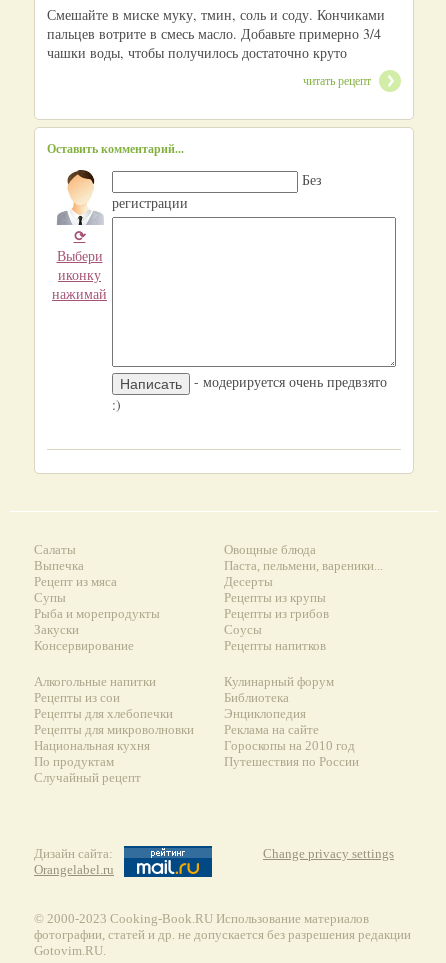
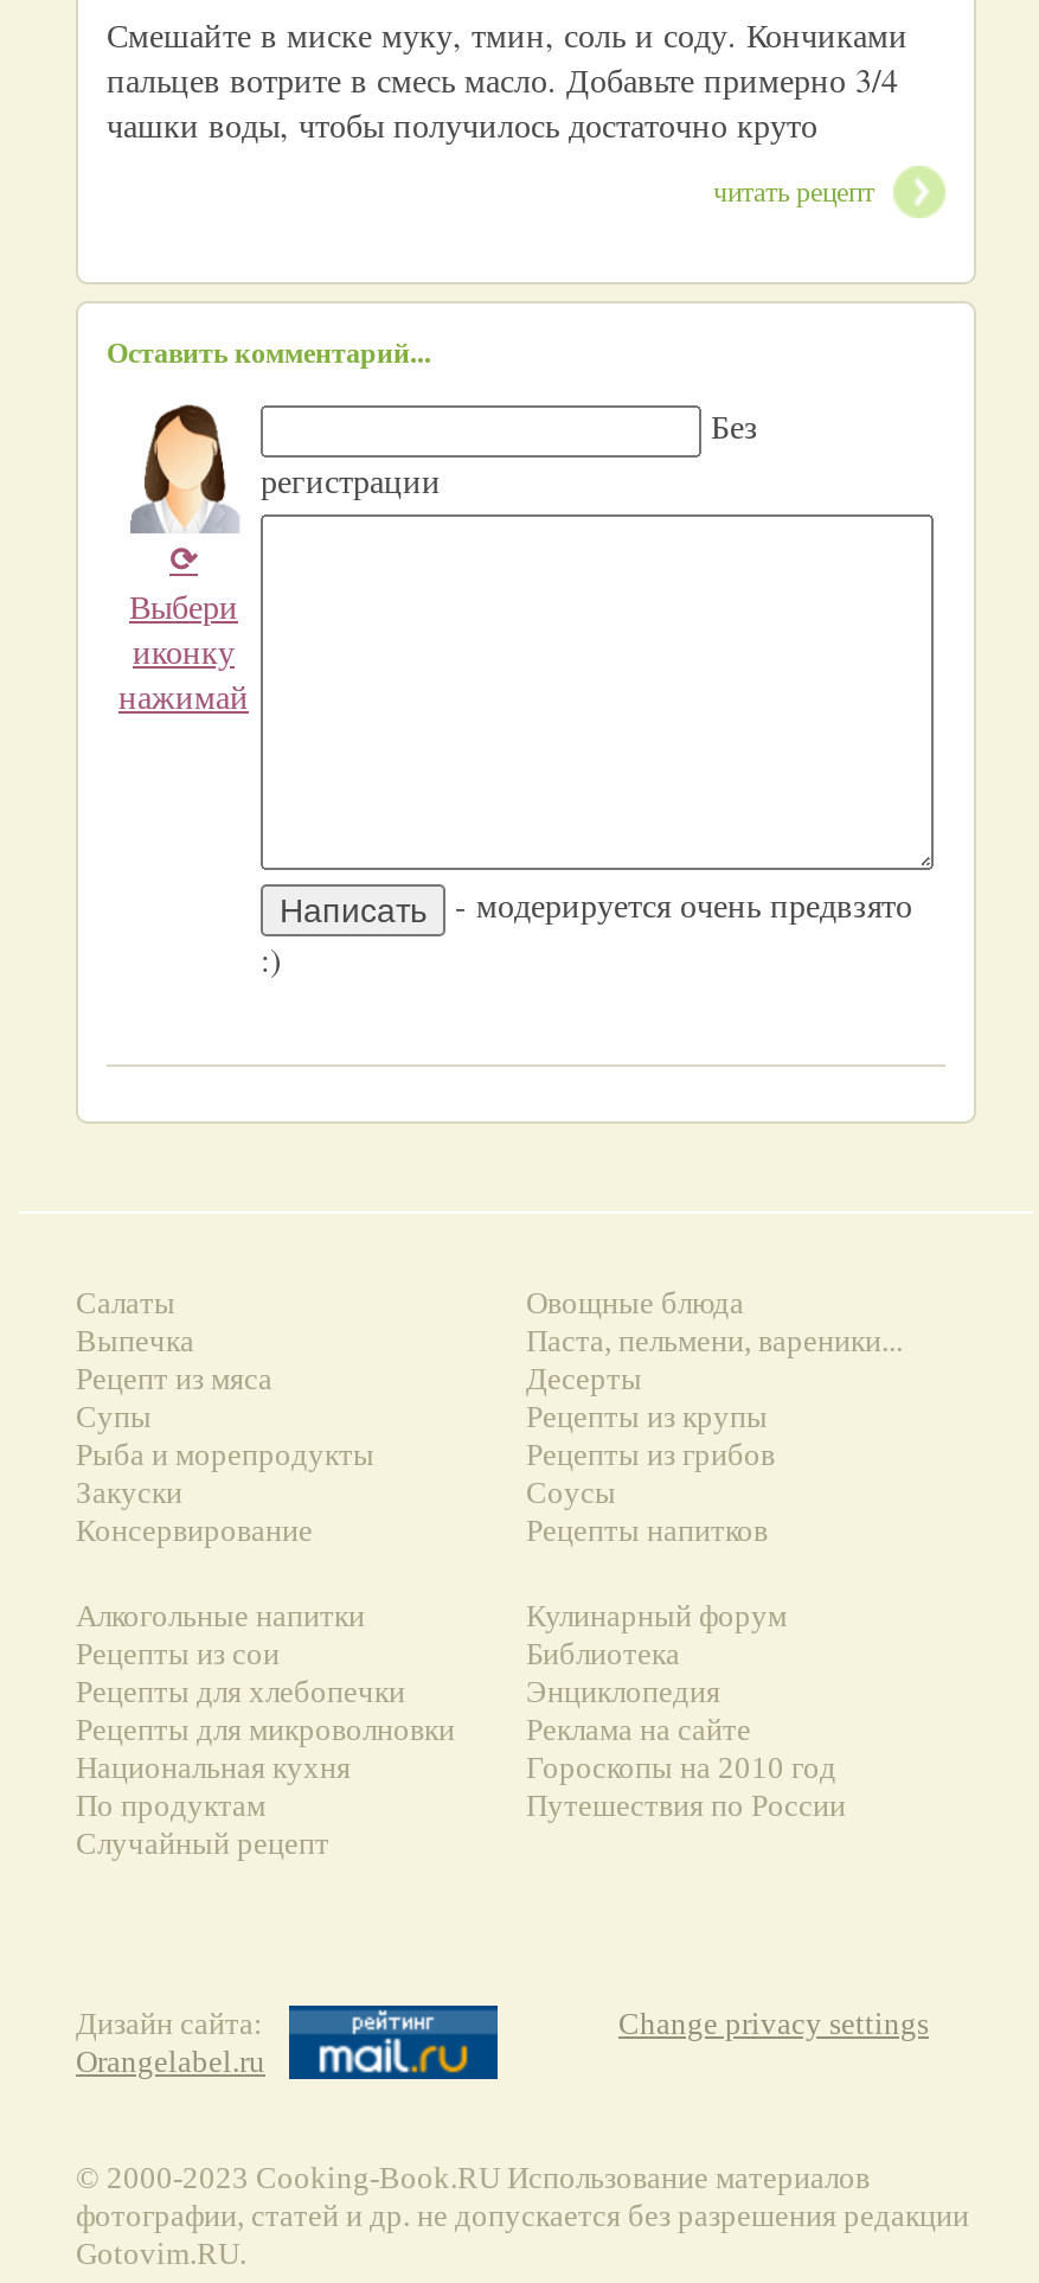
[63,171,98,223] [image] -> [142,408,230,529] [image]

